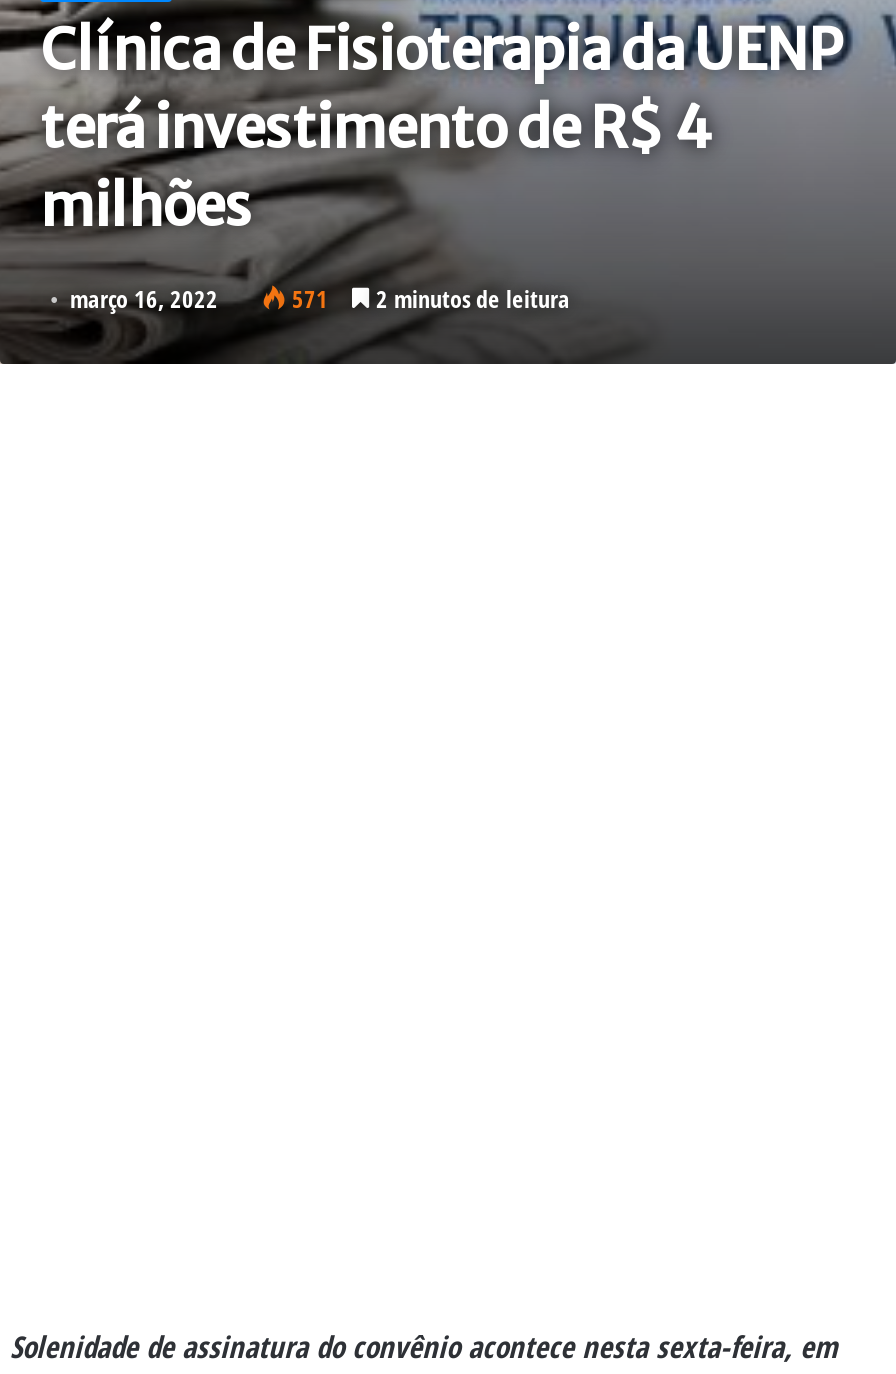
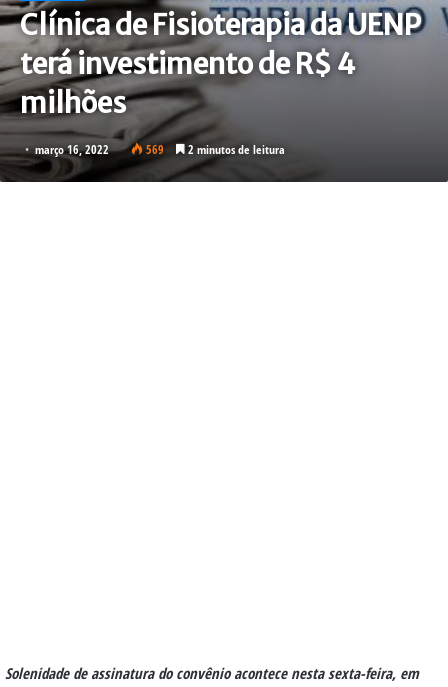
[70,282,570,316] março 16, 2022 571 2 minutos de leitura -> [35,141,285,158] março 16, 2022 569 2 minutos de leitura

